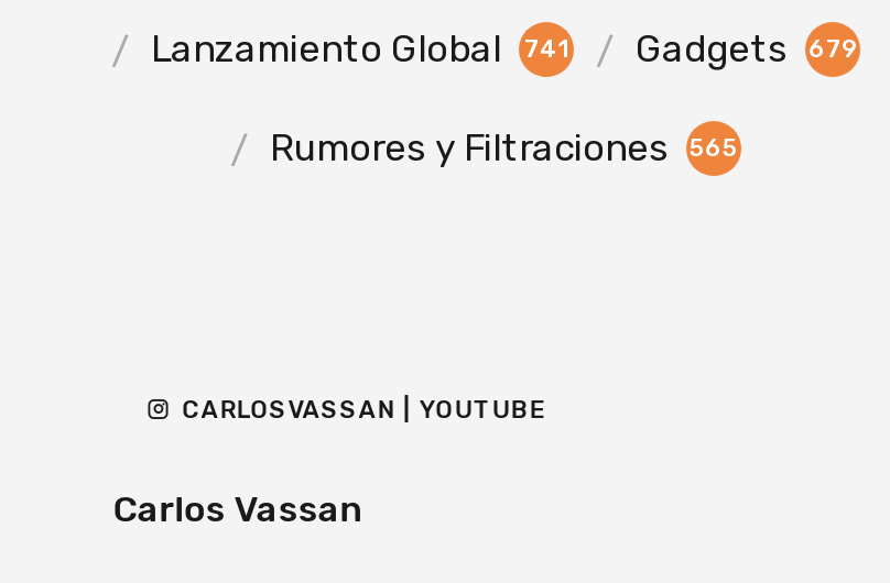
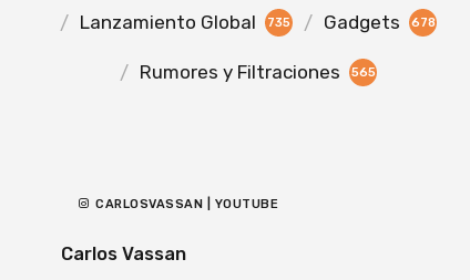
[151,26,568,70] Lanzamiento Global 741 -> [80,11,290,33] Lanzamiento Global 735
[636,26,857,70] Gadgets 679 -> [324,11,435,33] Gadgets 678

